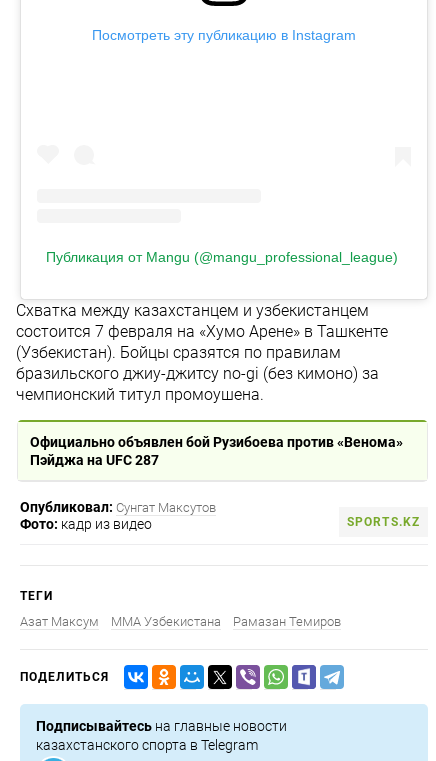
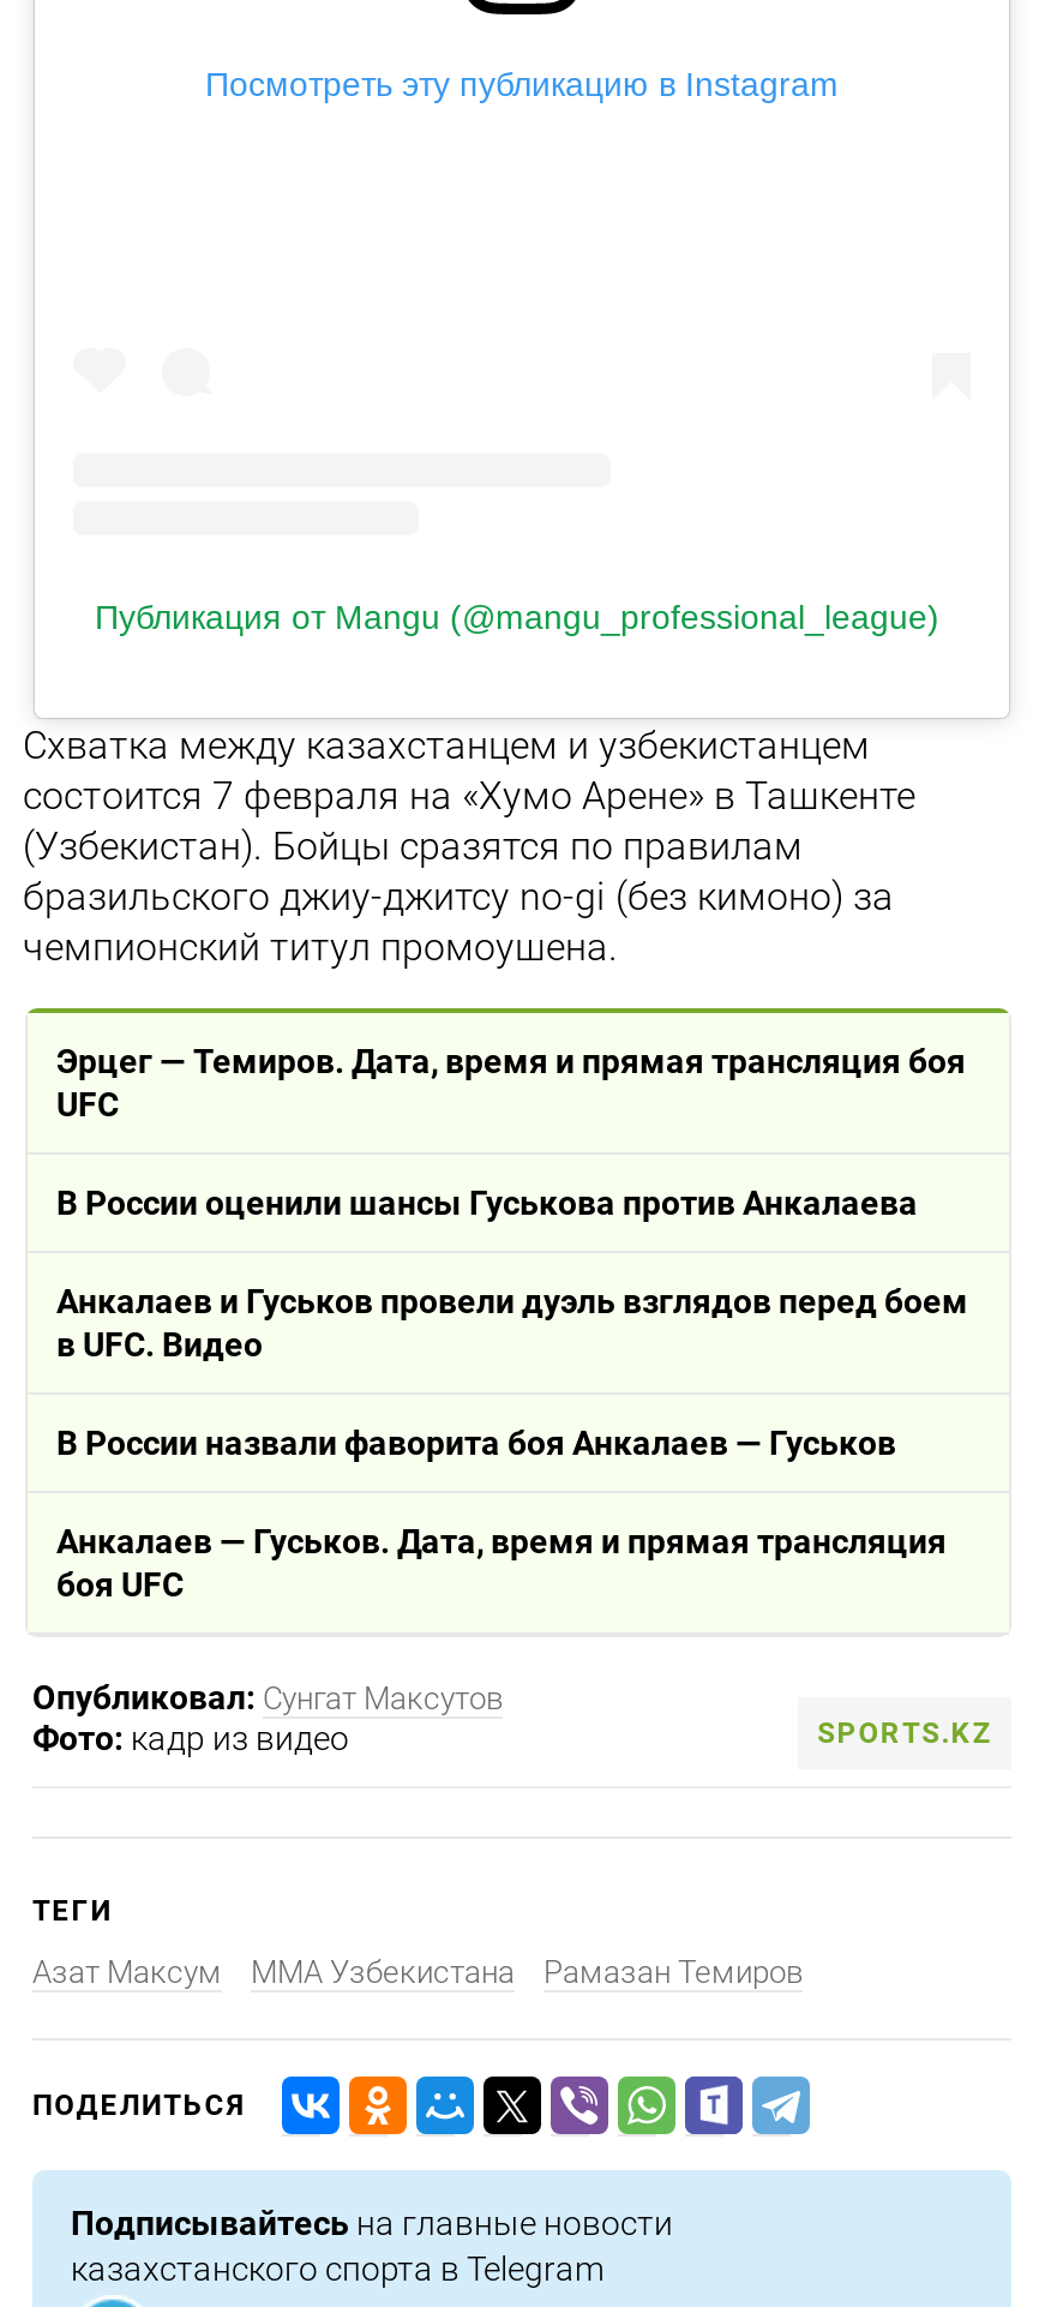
[30,434,403,468] Официально объявлен бой Рузибоева против «Венома» | Пэйджа на UFC 287 -> [56,1043,968,1605] Эрцег — Темиров. Дата, время и прямая трансляция боя | UFC | В России оценили шансы Гуськова против Анкалаева | Анкалаев и Гуськов провели дуэль взглядов перед боем | в UFC. Видео | В России назвали фаворита боя Анкалаев — Гуськов | Анкалаев — Гуськов. Дата, время и прямая трансляция | боя UFC

